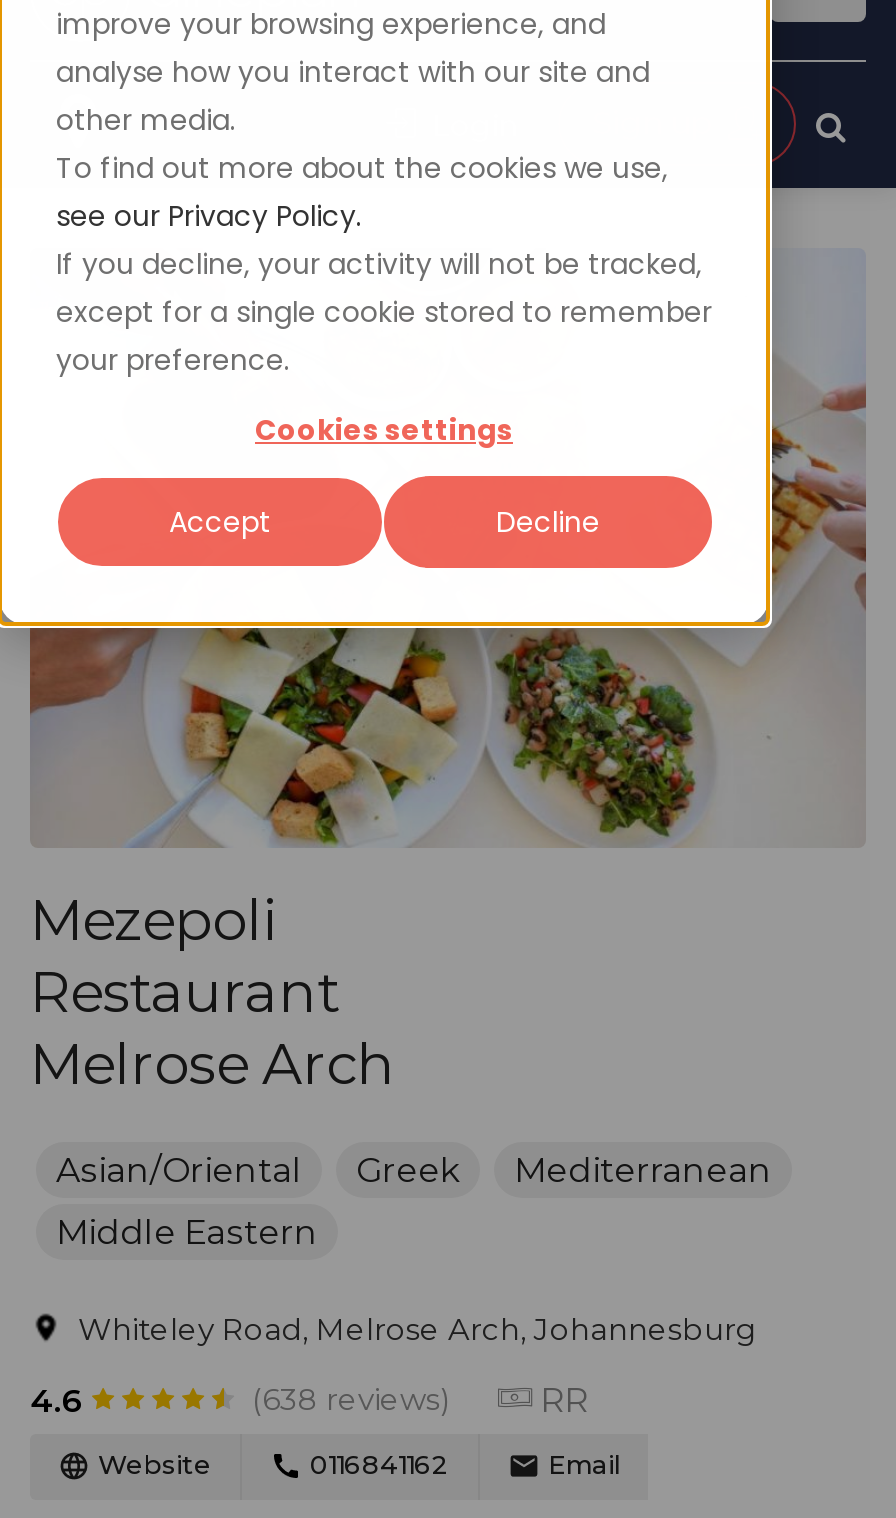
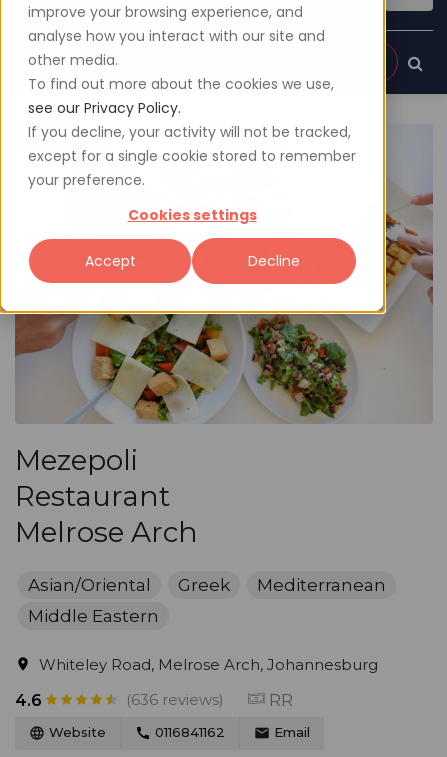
[252,1380,450,1418] (638 reviews) -> [126,690,224,709] (636 reviews)

